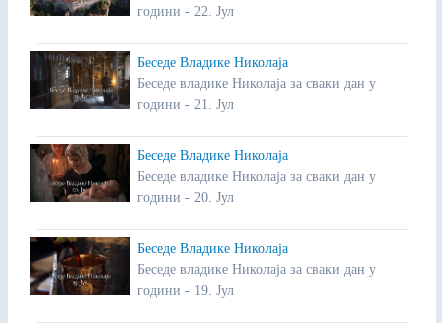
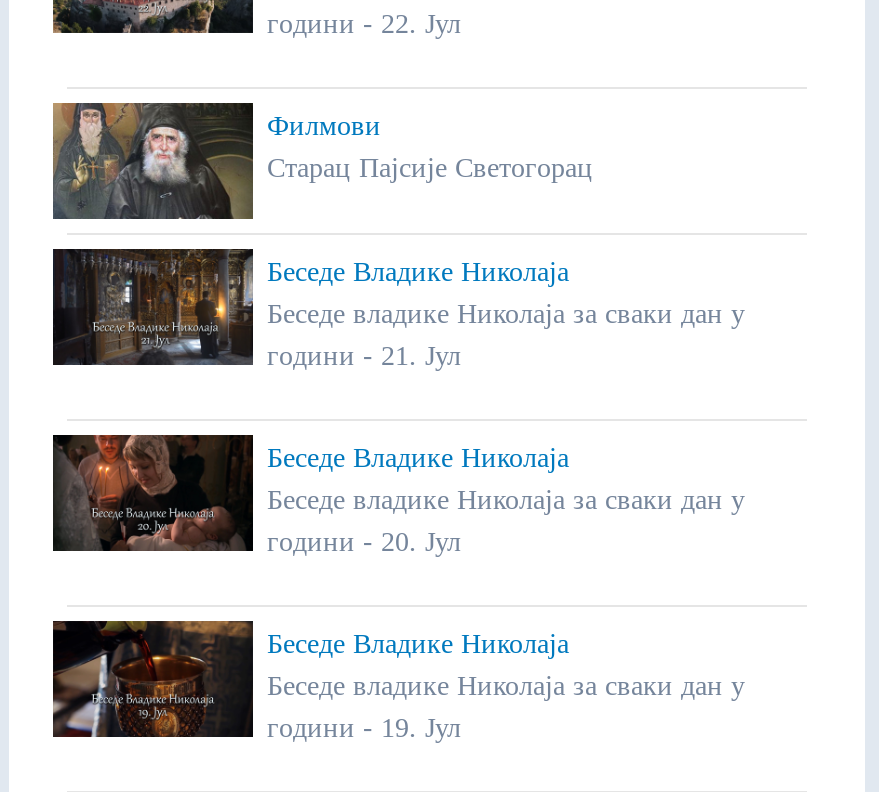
none -> [51,102,593,220] [image] | Филмови | Старац Пајсије Светогорац

